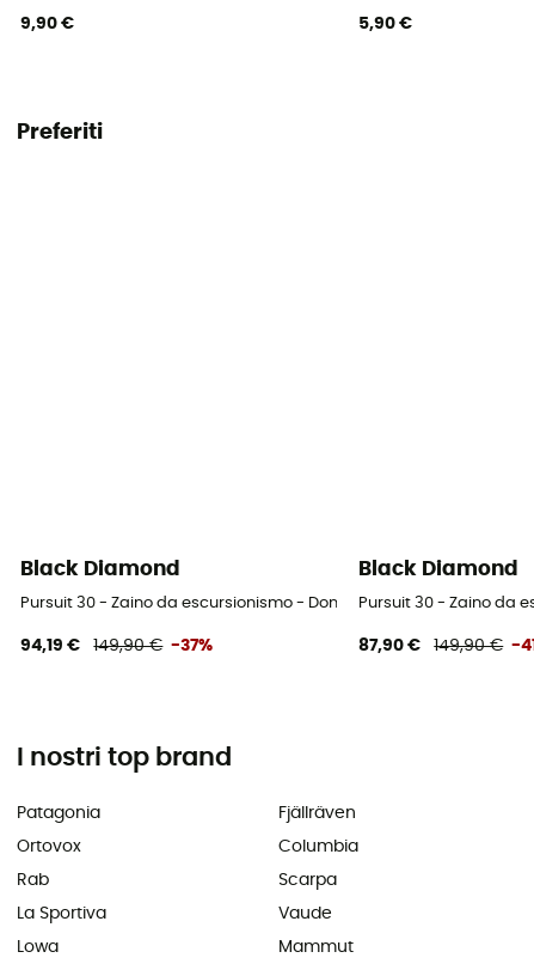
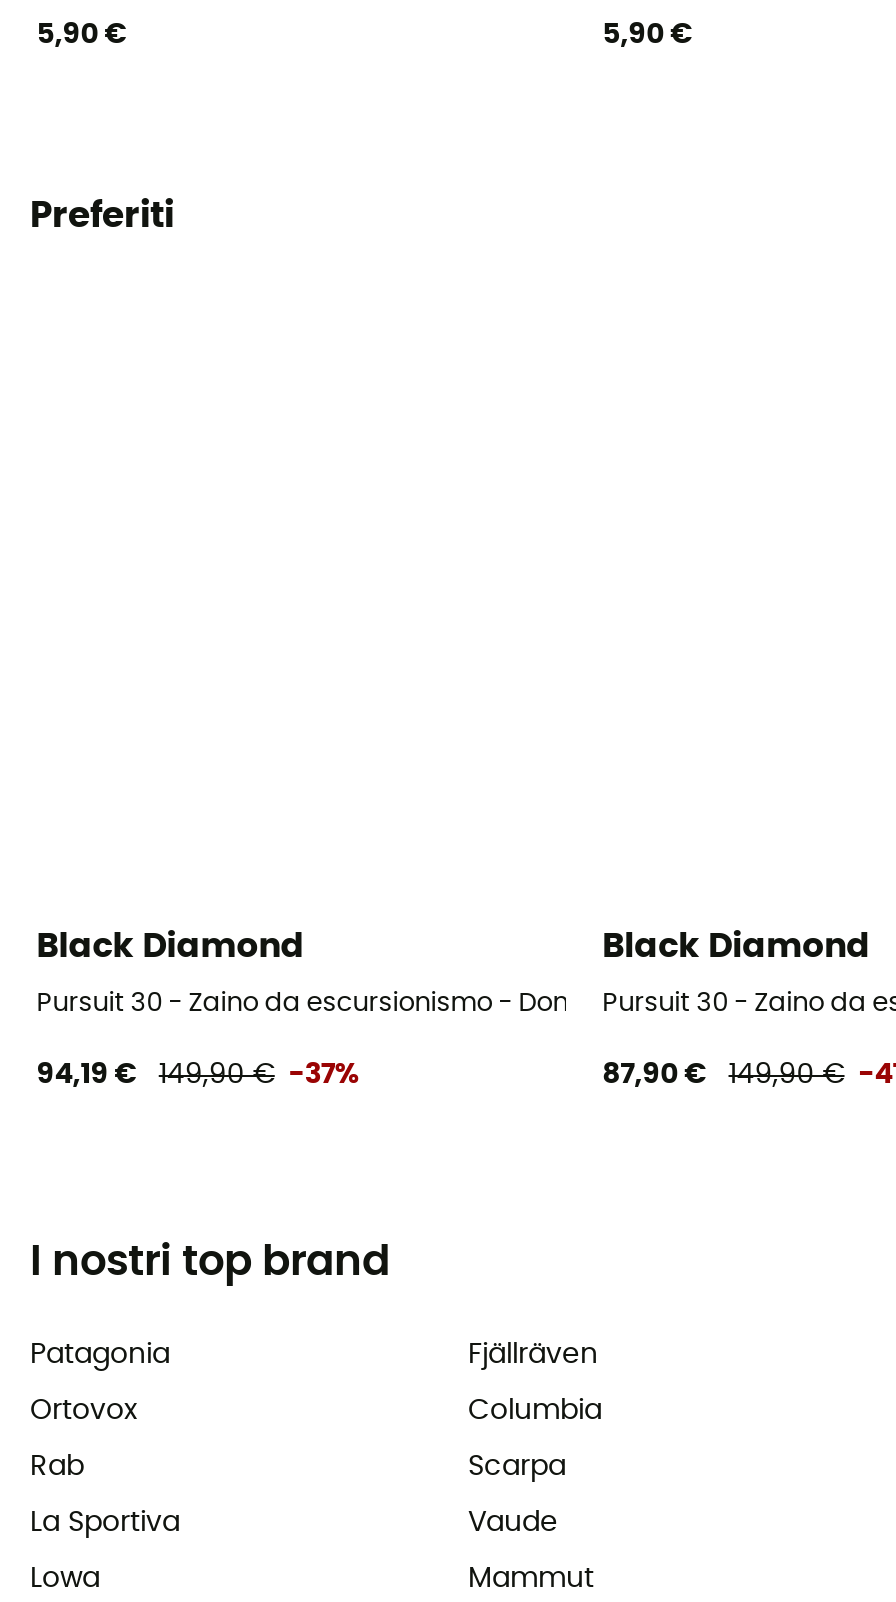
[21,16,74,32] 9,90 € -> [36,21,126,49] 5,90 €

